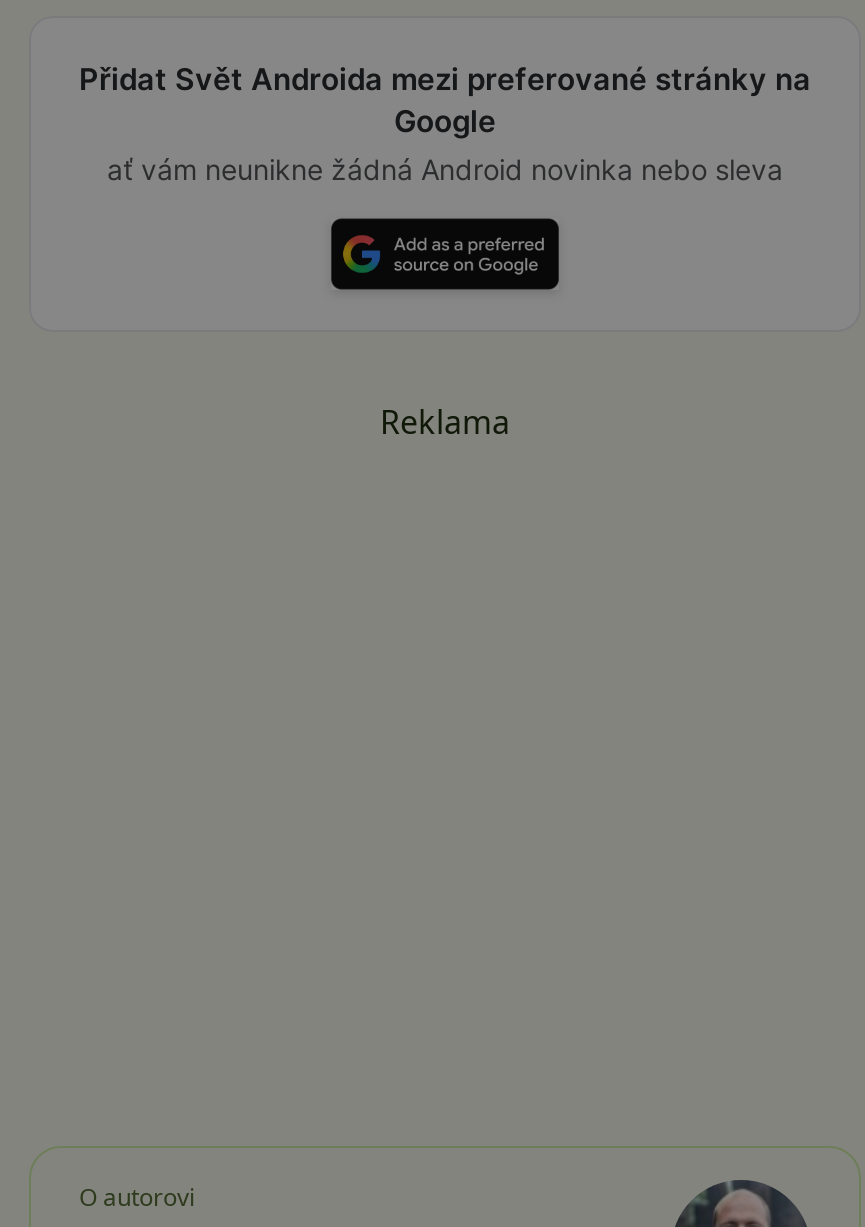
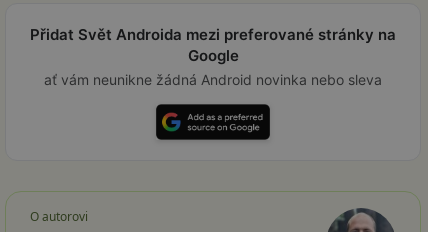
[380,399,510,443] Reklama -> none

